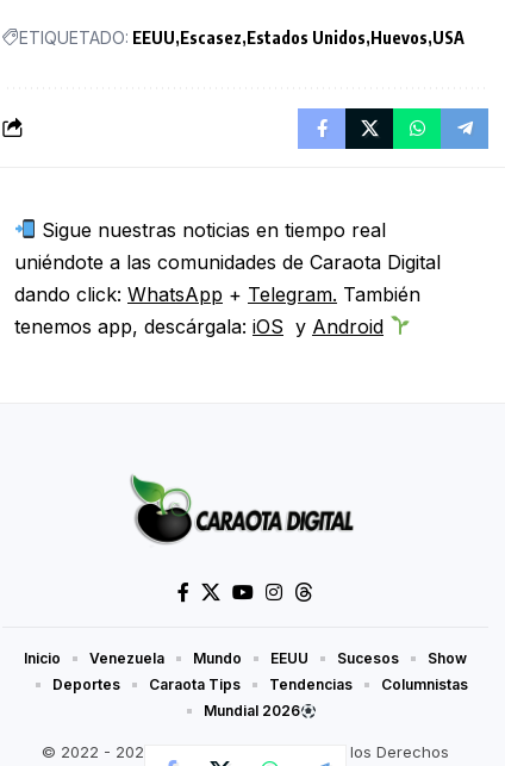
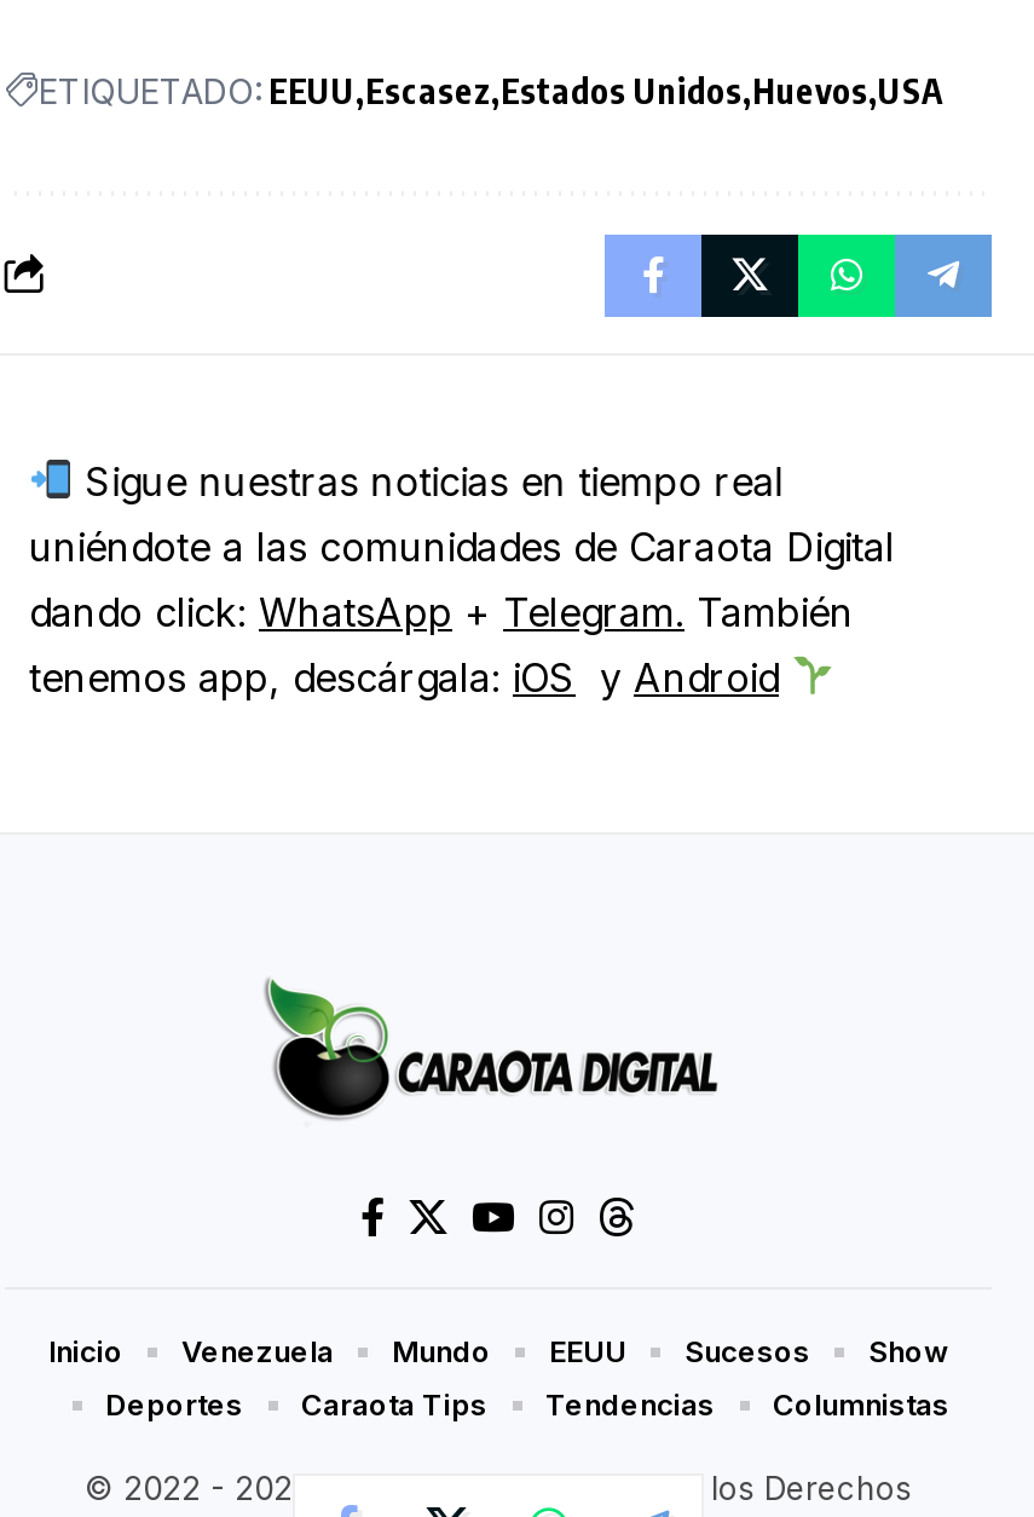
[203,702,300,719] Mundial 2026 -> none

